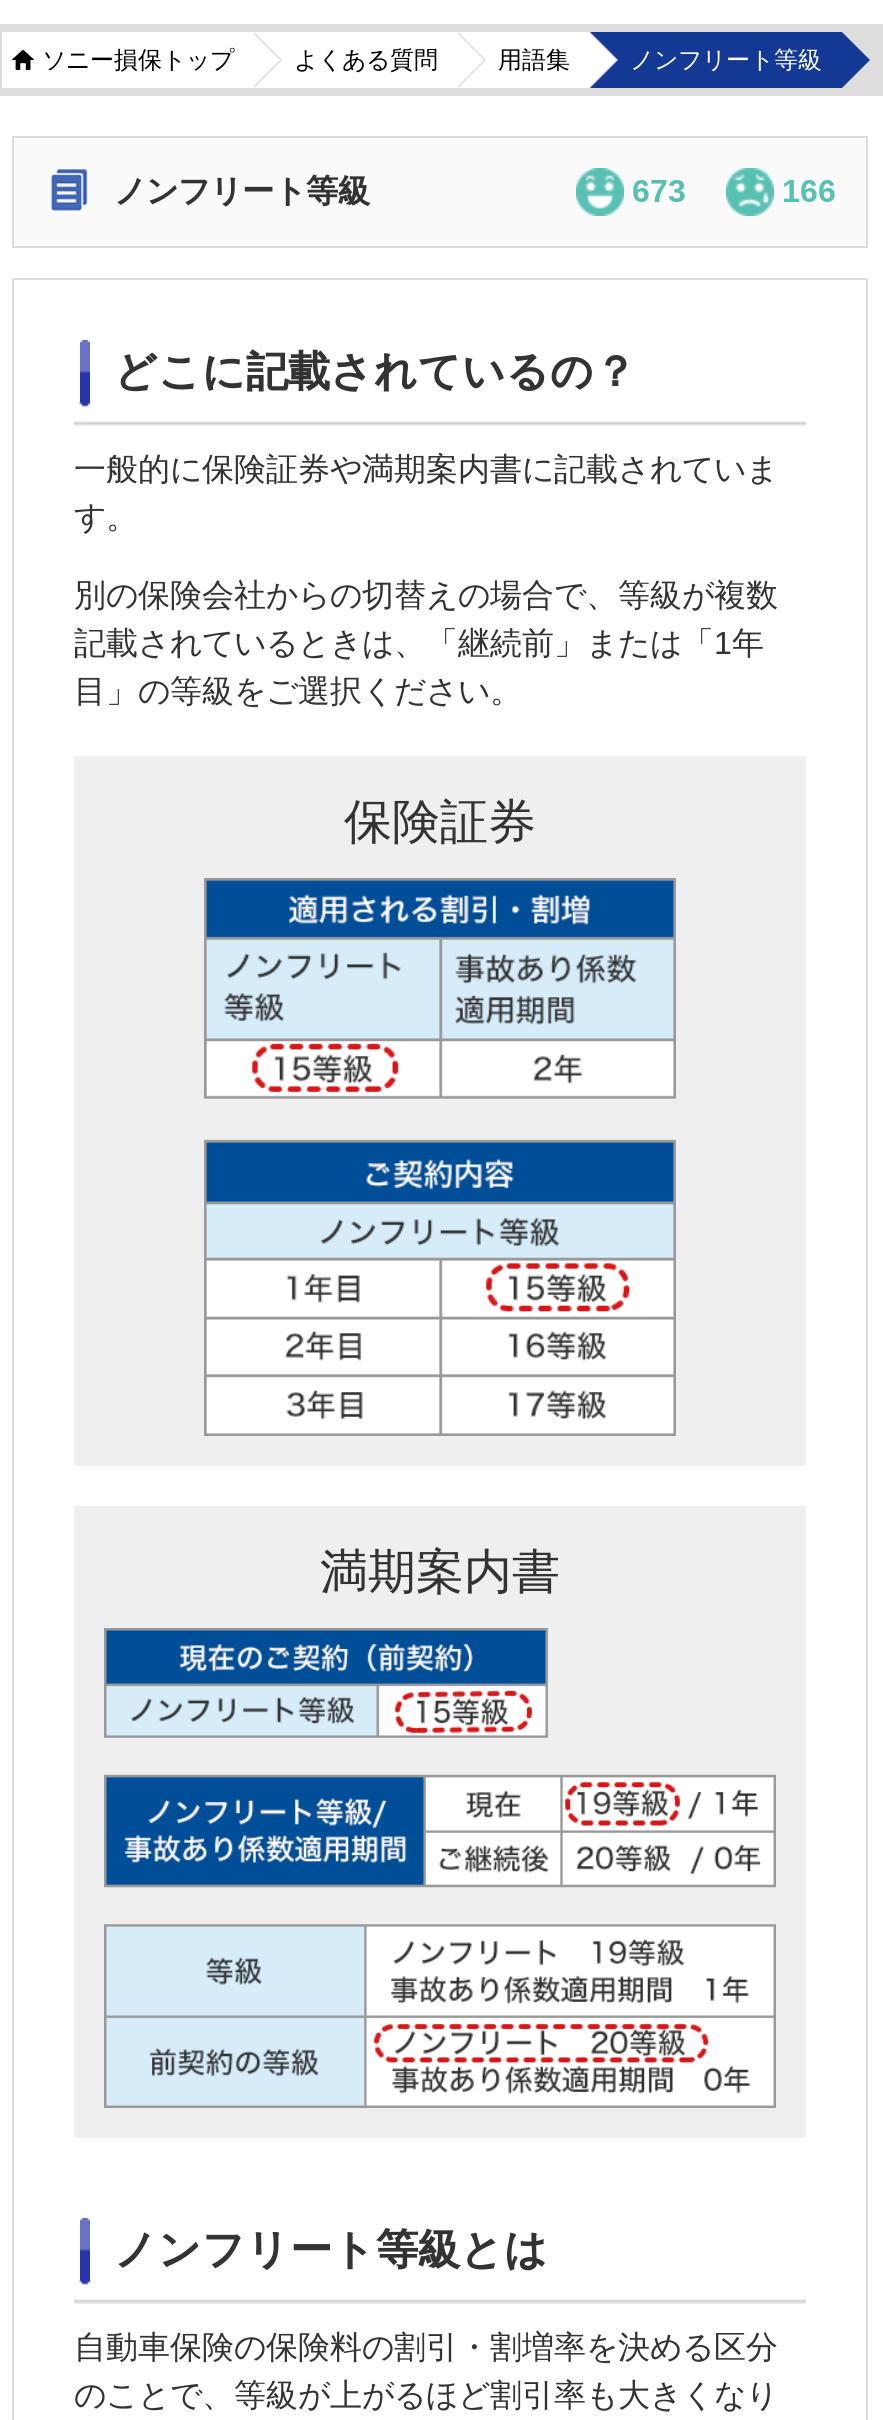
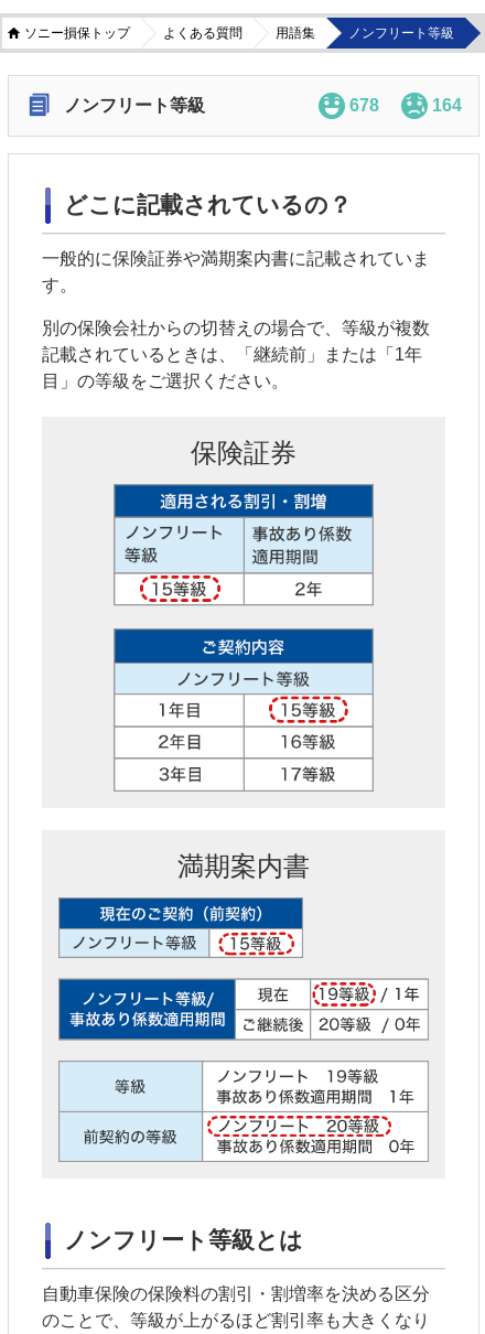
[632,174,686,208] 673 -> [349,96,379,115] 678
[782,174,836,208] 166 -> [432,96,462,115] 164

